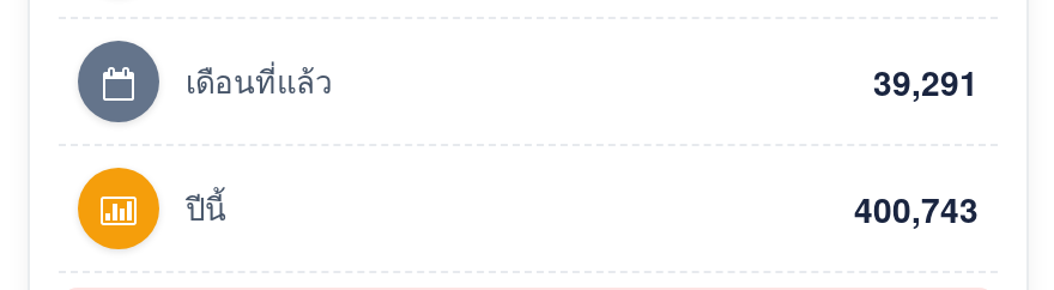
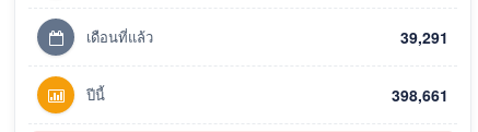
[854,186,979,234] 400,743 -> [392,85,448,106] 398,661

